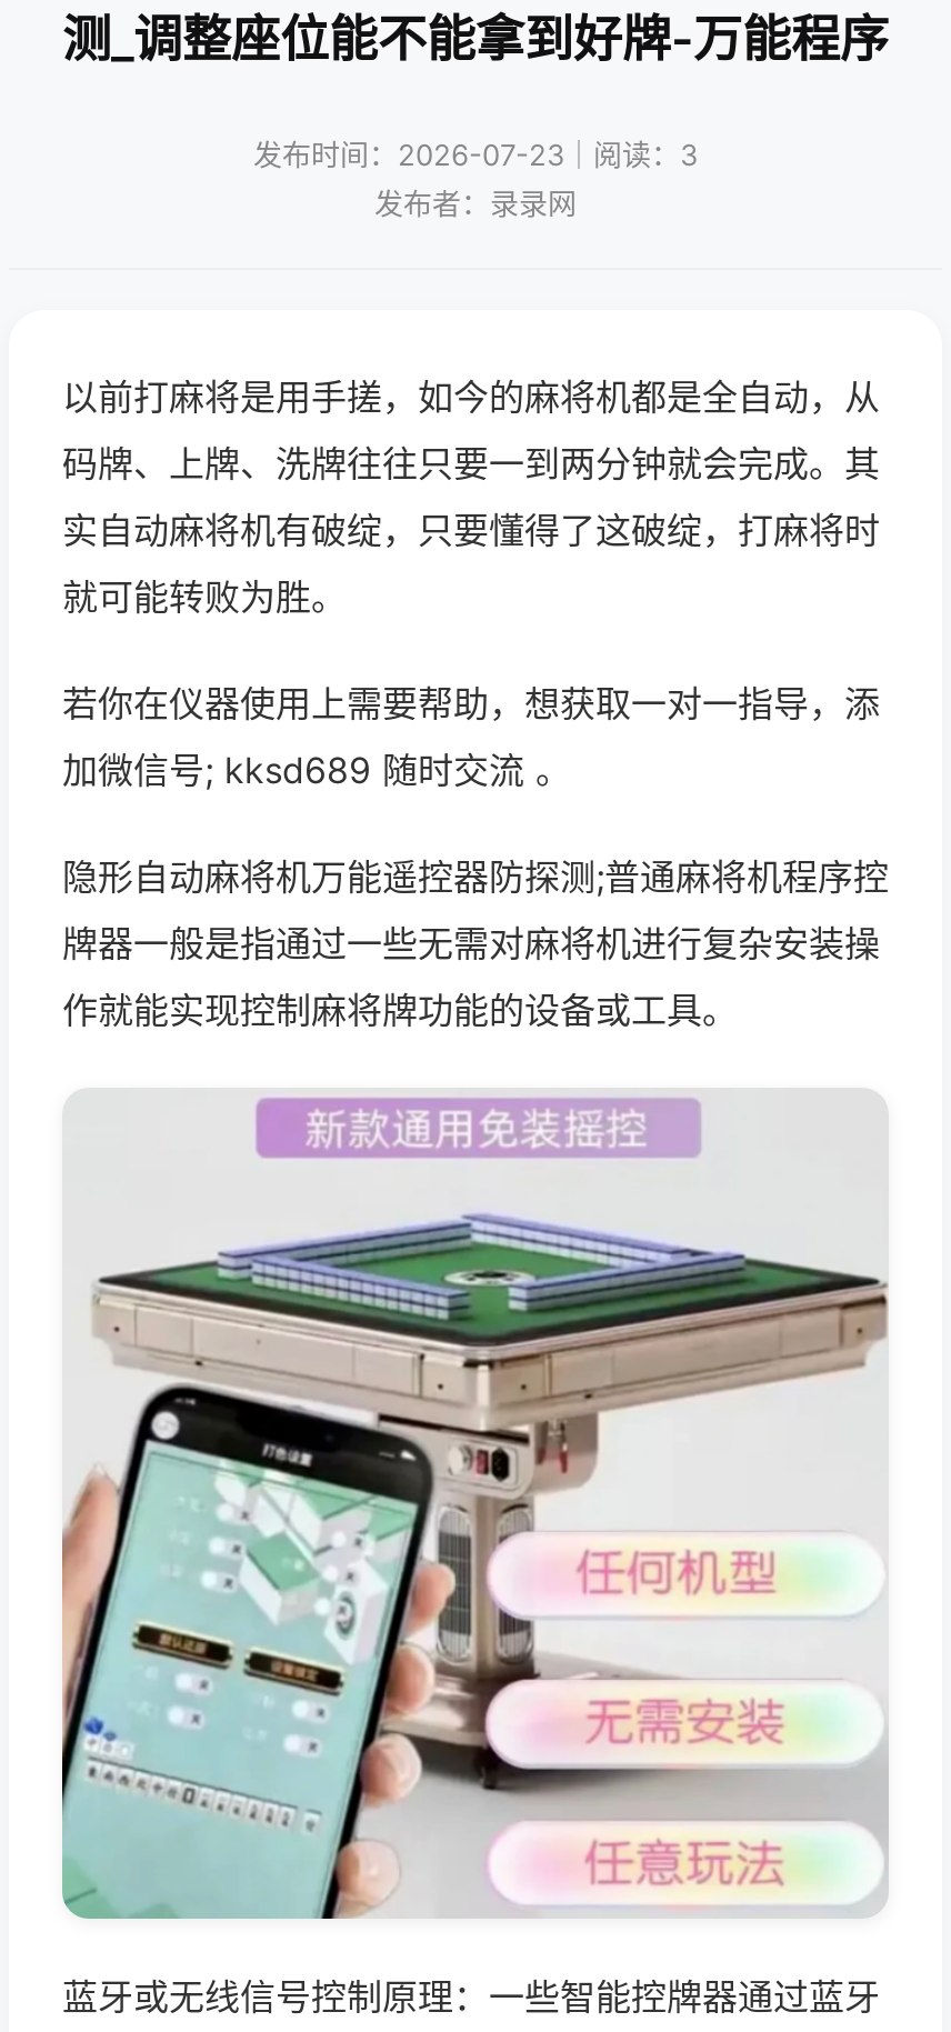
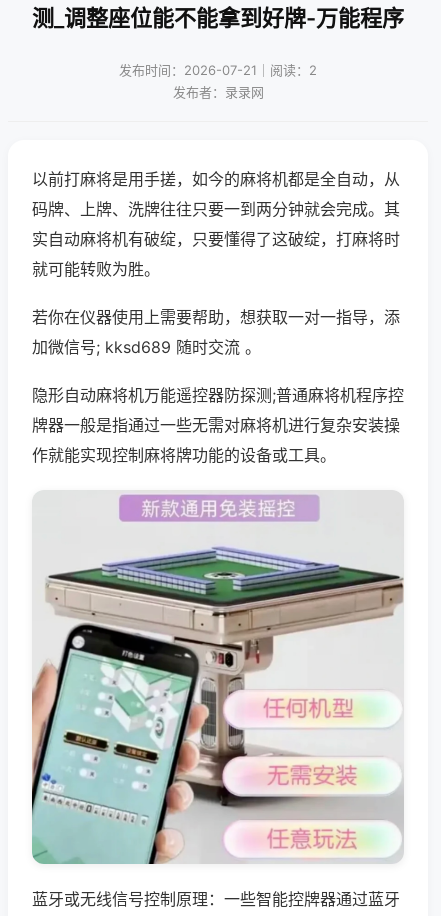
[253,137,698,172] 发布时间：2026-07-23｜阅读：3 -> [119,62,317,78] 发布时间：2026-07-21｜阅读：2

